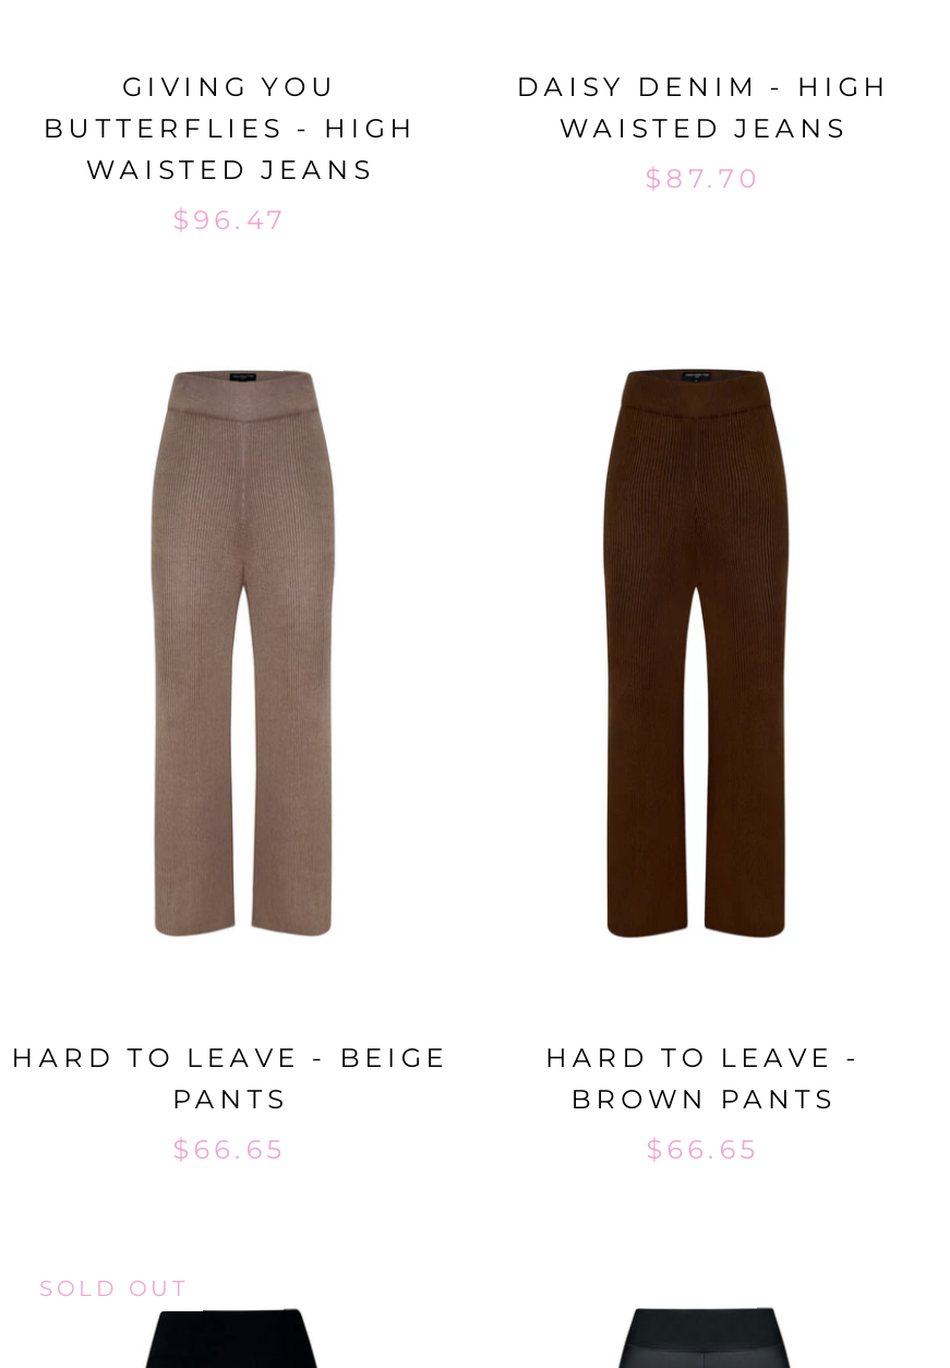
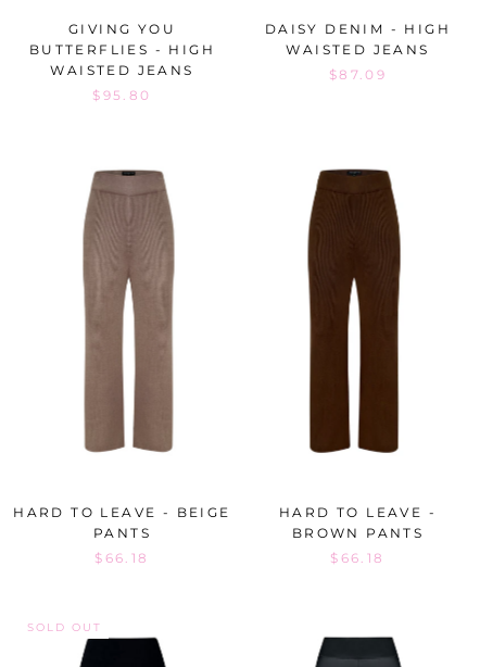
[645,160,762,193] $87.70 -> [329,66,387,82] $87.09
[173,202,287,235] $96.47 -> [93,86,152,103] $95.80
[173,1132,287,1165] $66.65 -> [95,550,150,566] $66.18
[646,1132,761,1165] $66.65 -> [330,550,385,566] $66.18

